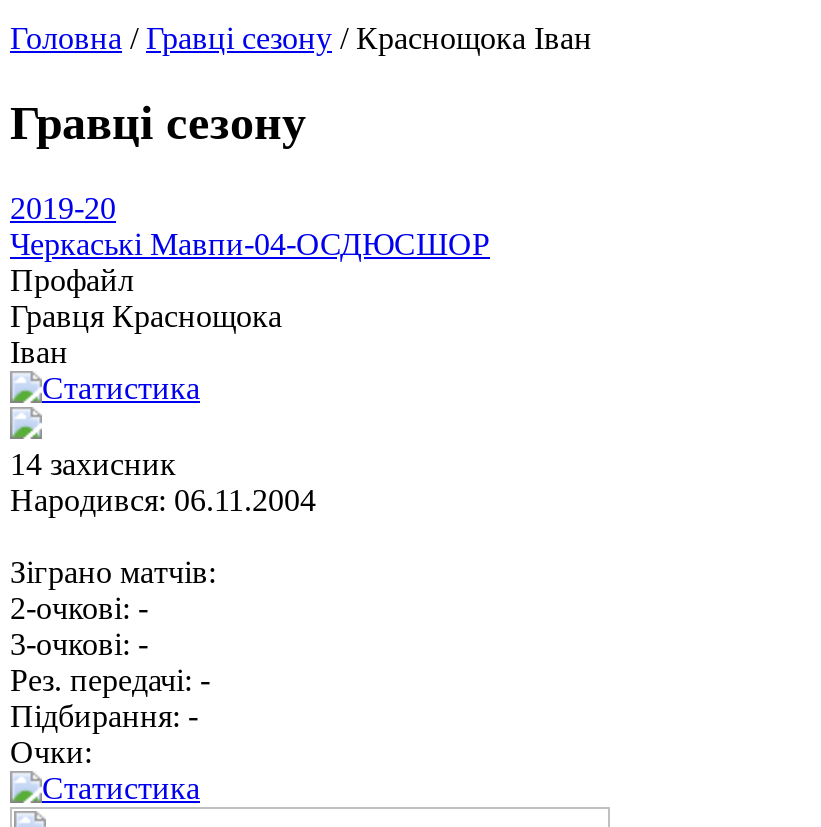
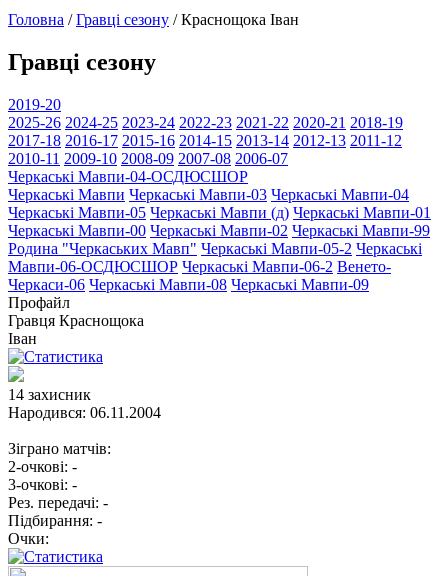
none -> [8,114,403,167] 2025-26 2024-25 2023-24 2022-23 2021-22 2020-21 2018-19 | 2017-18 2016-17 2015-16 2014-15 2013-14 2012-13 2011-12 | 2010-11 2009-10 2008-09 2007-08 2006-07
none -> [8,186,431,293] Черкаські Мавпи Черкаські Мавпи-03 Черкаські Мавпи-04 | Черкаські Мавпи-05 Черкаські Мавпи (д) Черкаські Мавпи-01 | Черкаські Мавпи-00 Черкаські Мавпи-02 Черкаські Мавпи-99 | Родина "Черкаcьких Мавп" Черкаські Мавпи-05-2 Черкаські | Мавпи-06-ОСДЮСШОР Черкаські Мавпи-06-2 Венето- | Черкаси-06 Черкаські Мавпи-08 Черкаські Мавпи-09

